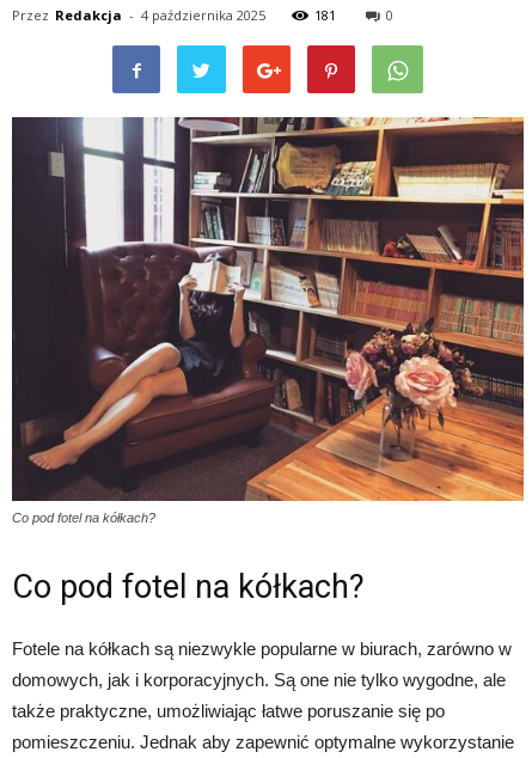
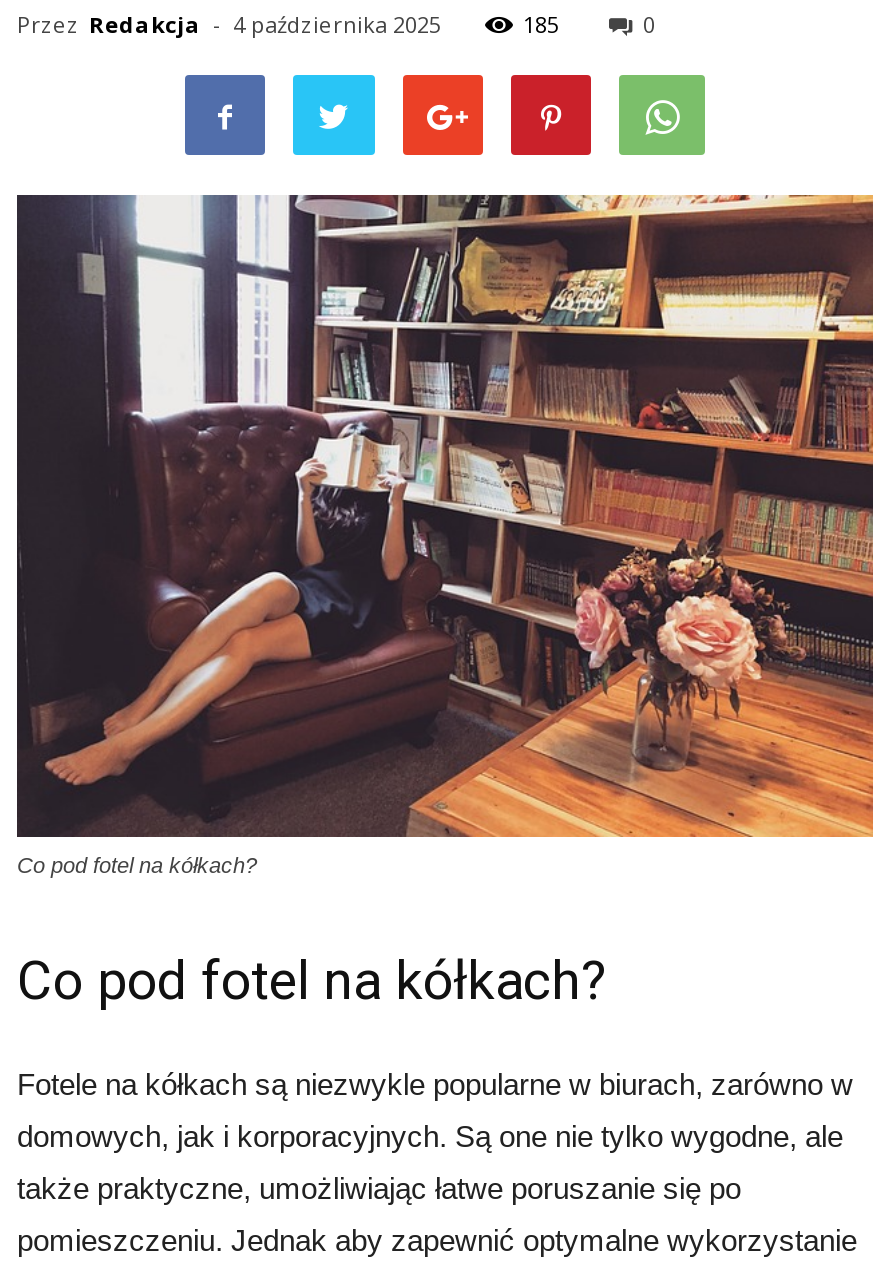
[314,6,336,24] 181 -> [523,9,559,39] 185

